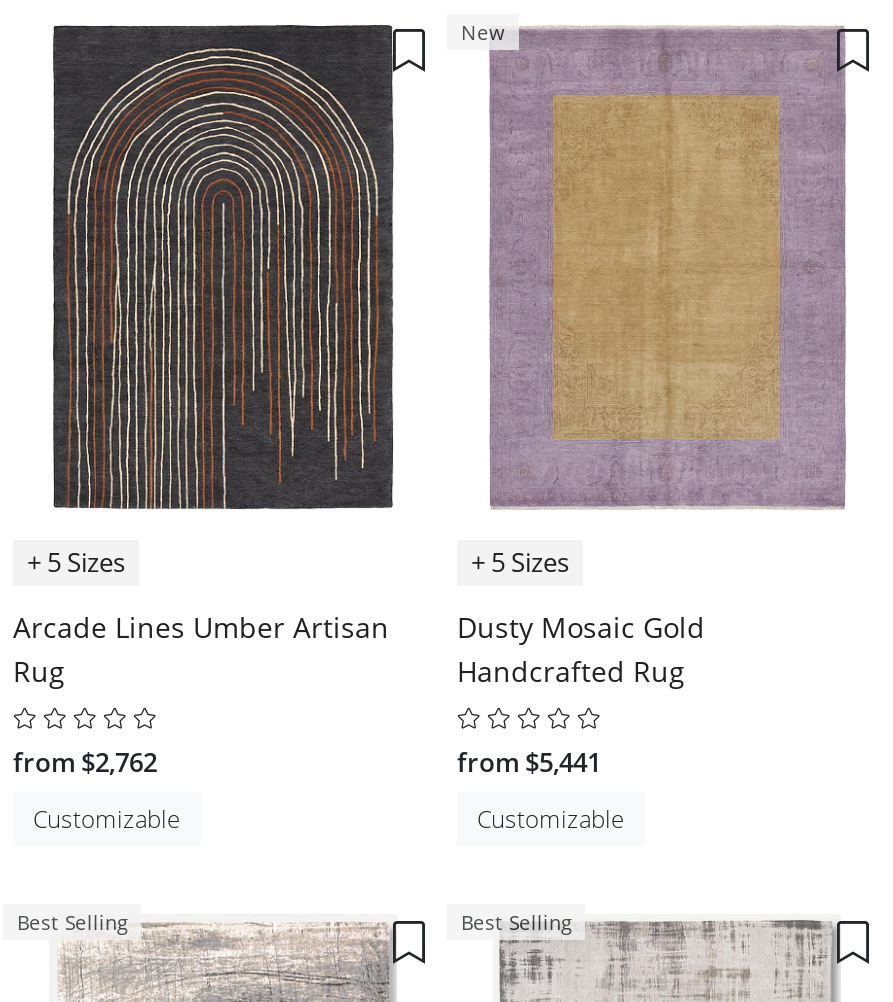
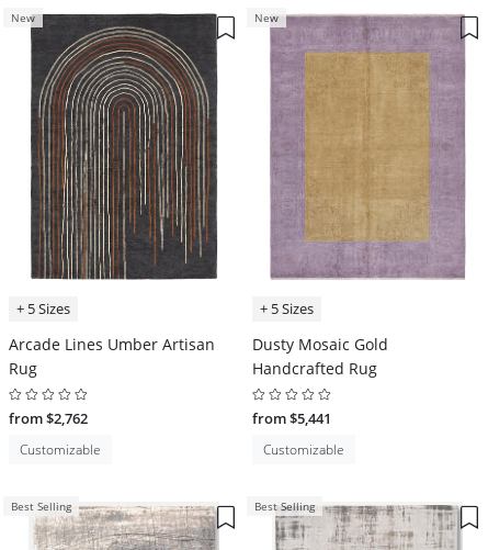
none -> [11,9,35,25] New

